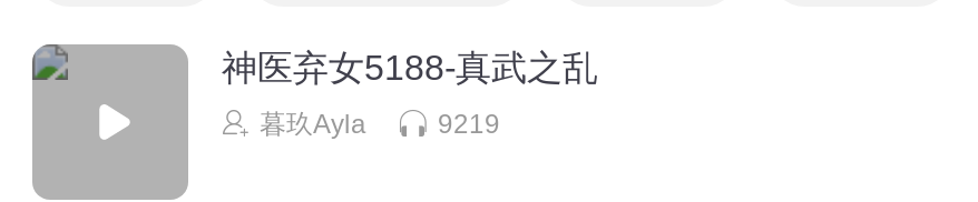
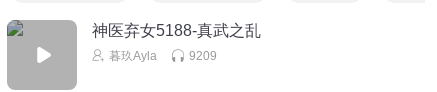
[438,108,500,139] 9219 -> [189,48,217,62] 9209

